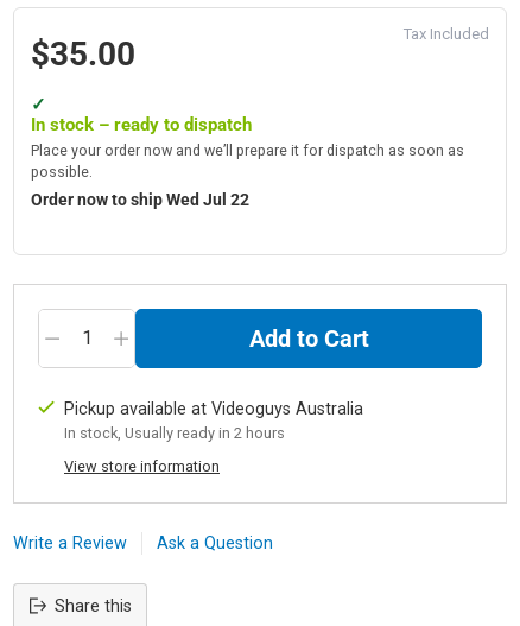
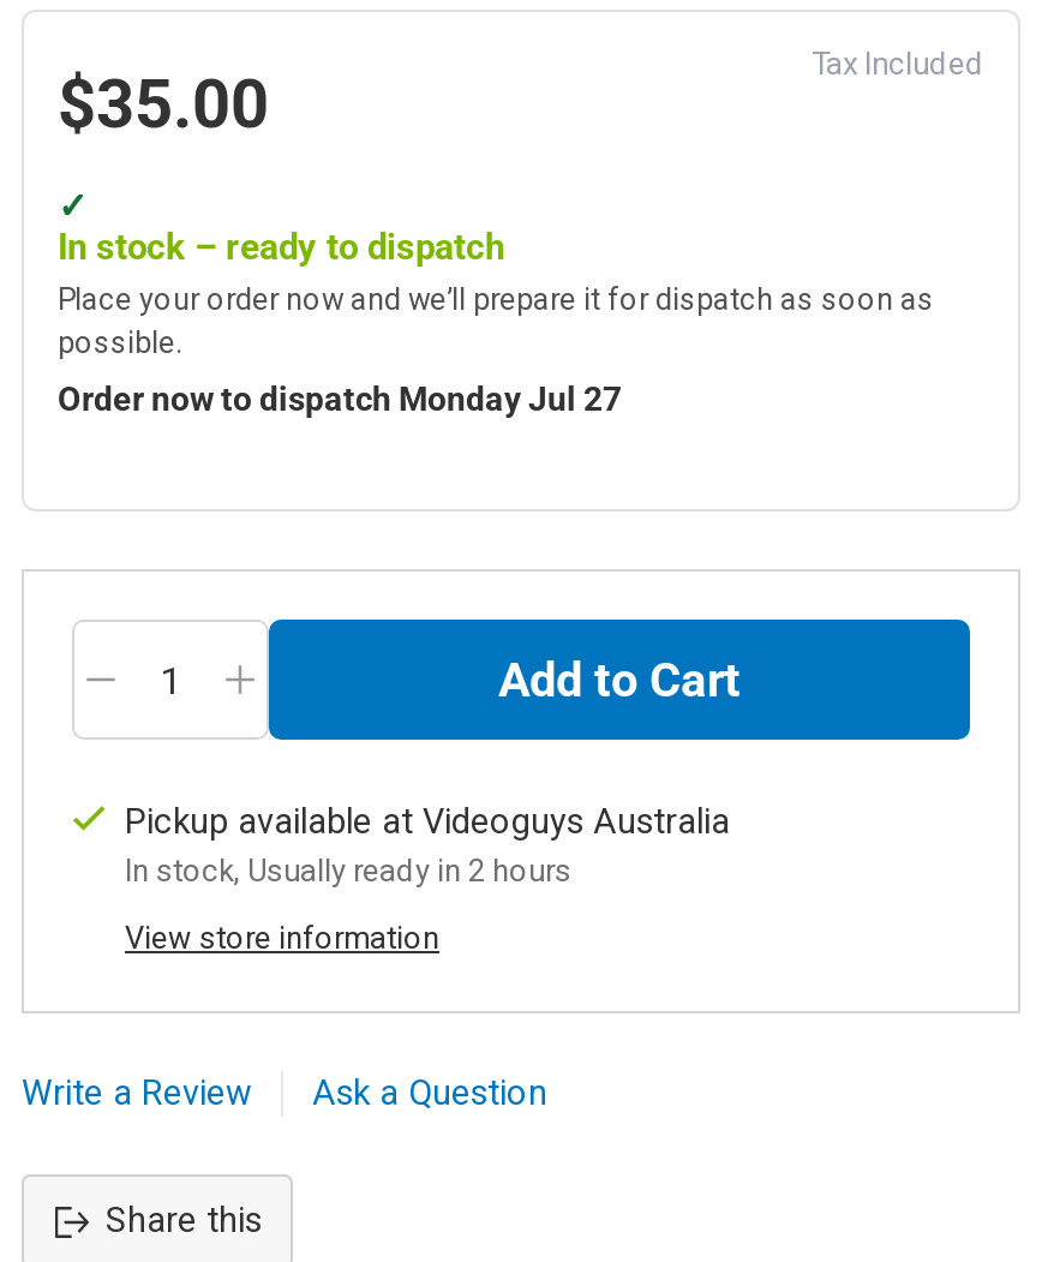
[31,190,249,209] Order now to ship Wed Jul 22 -> [58,380,622,418] Order now to dispatch Monday Jul 27

